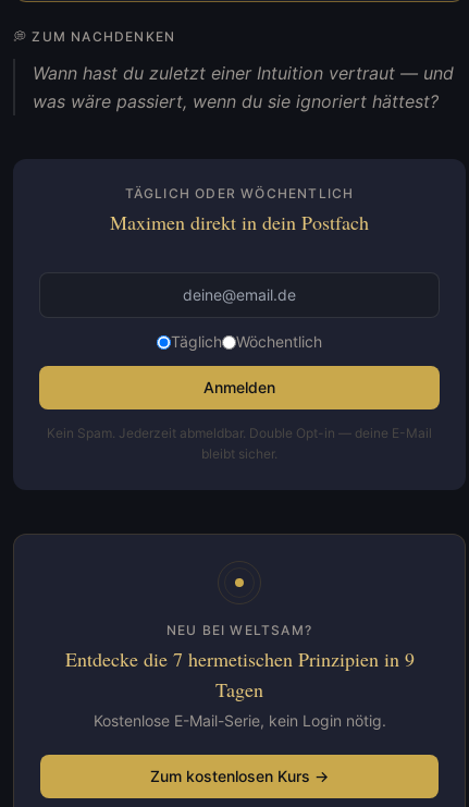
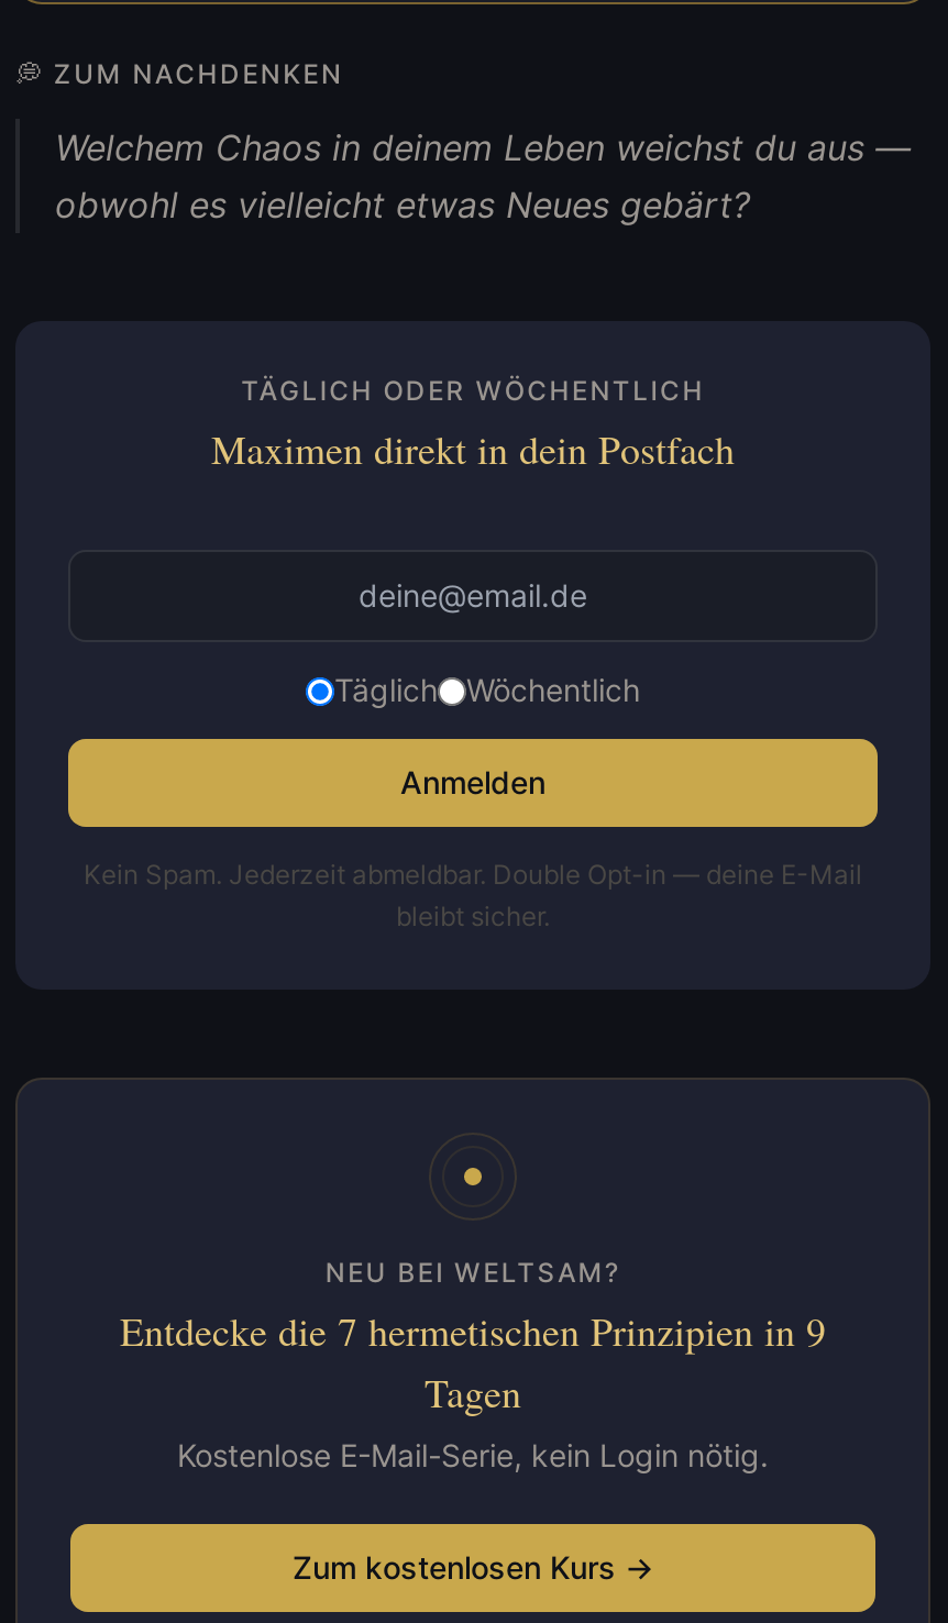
[33,62,454,112] Wann hast du zuletzt einer Intuition vertraut — und | was wäre passiert, wenn du sie ignoriert hättest? -> [55,125,911,227] Welchem Chaos in deinem Leben weichst du aus — | obwohl es vielleicht etwas Neues gebärt?

